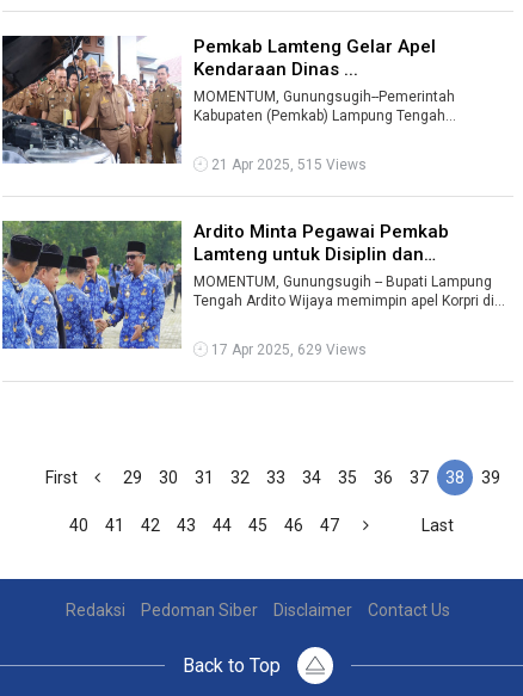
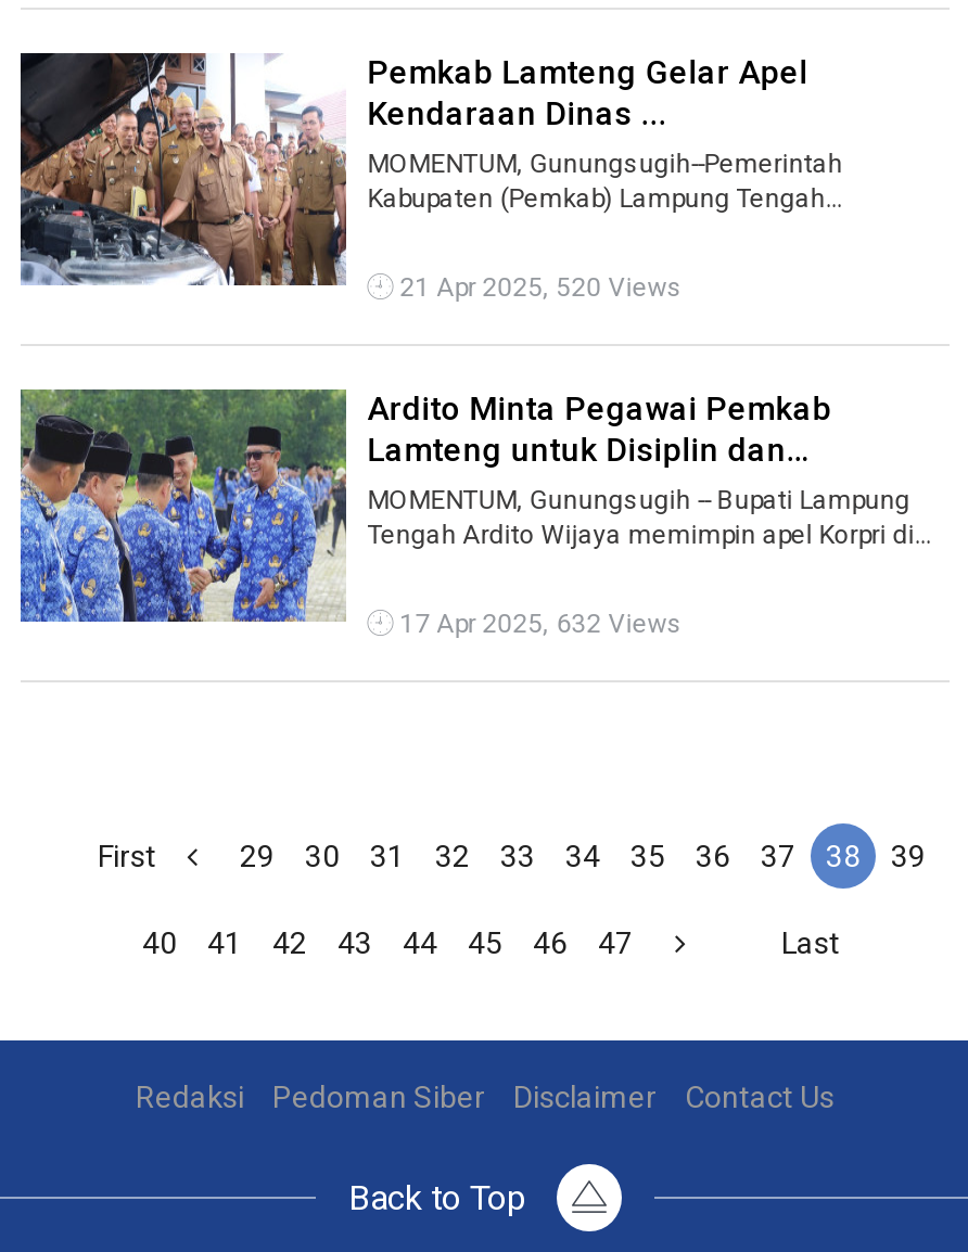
[208,156,366,173] 21 Apr 2025, 515 Views -> [393,272,682,302] 21 Apr 2025, 520 Views
[208,341,366,358] 17 Apr 2025, 629 Views -> [393,608,682,639] 17 Apr 2025, 632 Views

